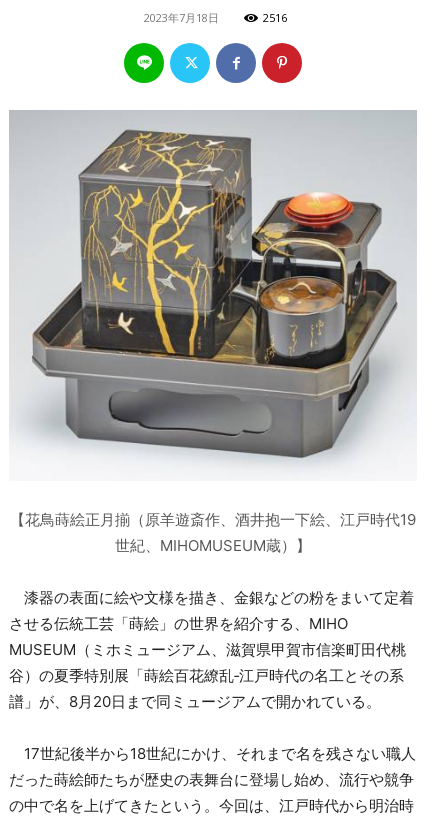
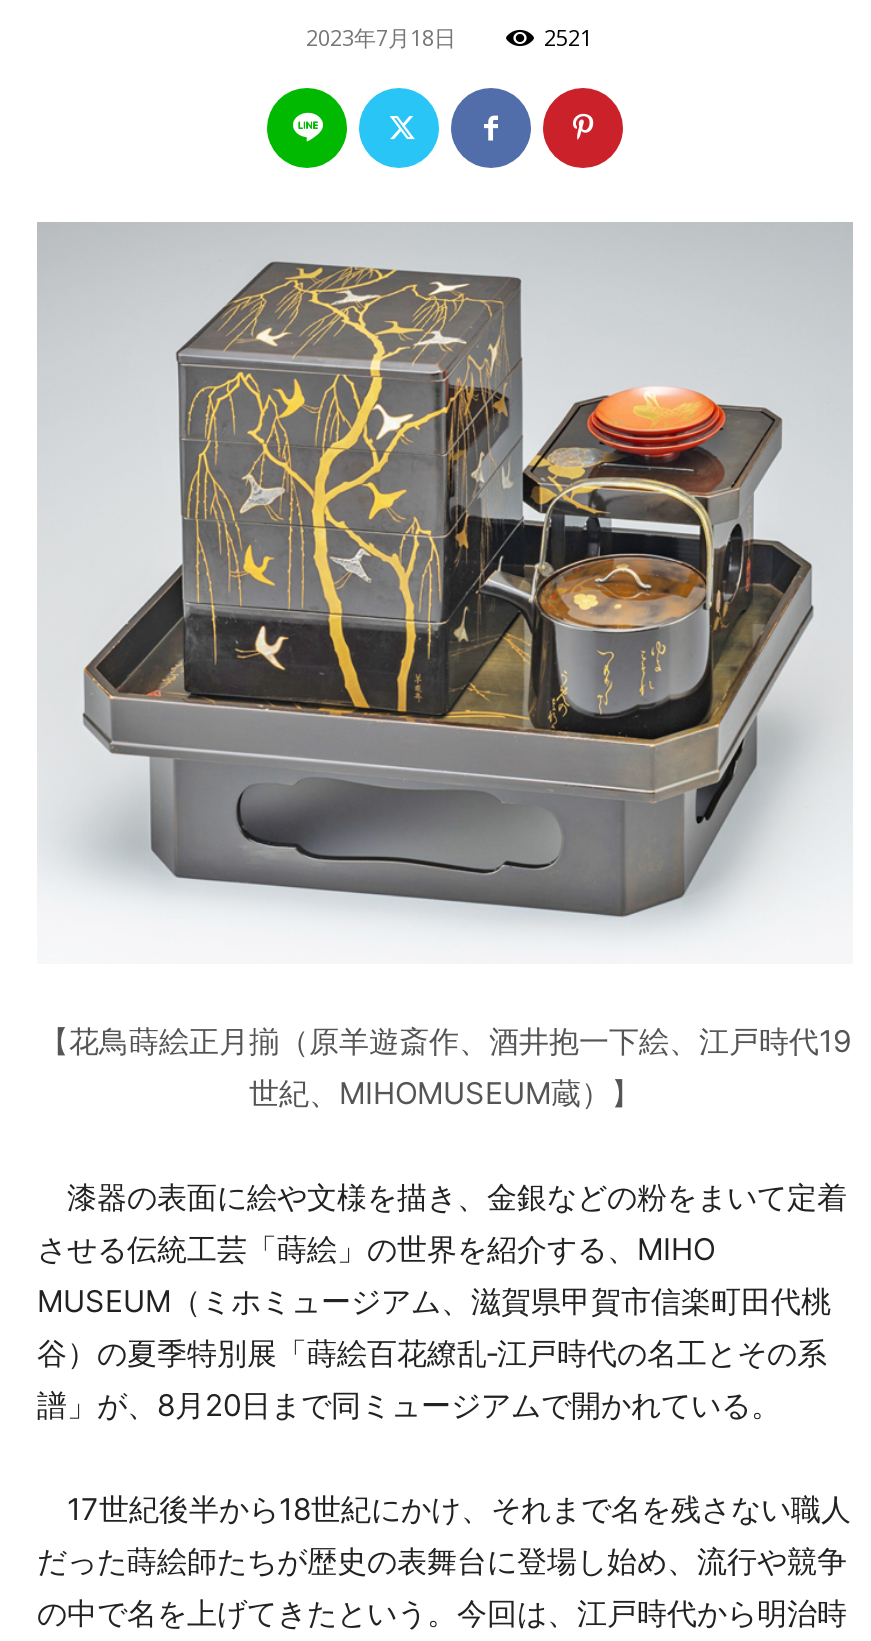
[262,10,286,25] 2516 -> [544,22,592,52] 2521

